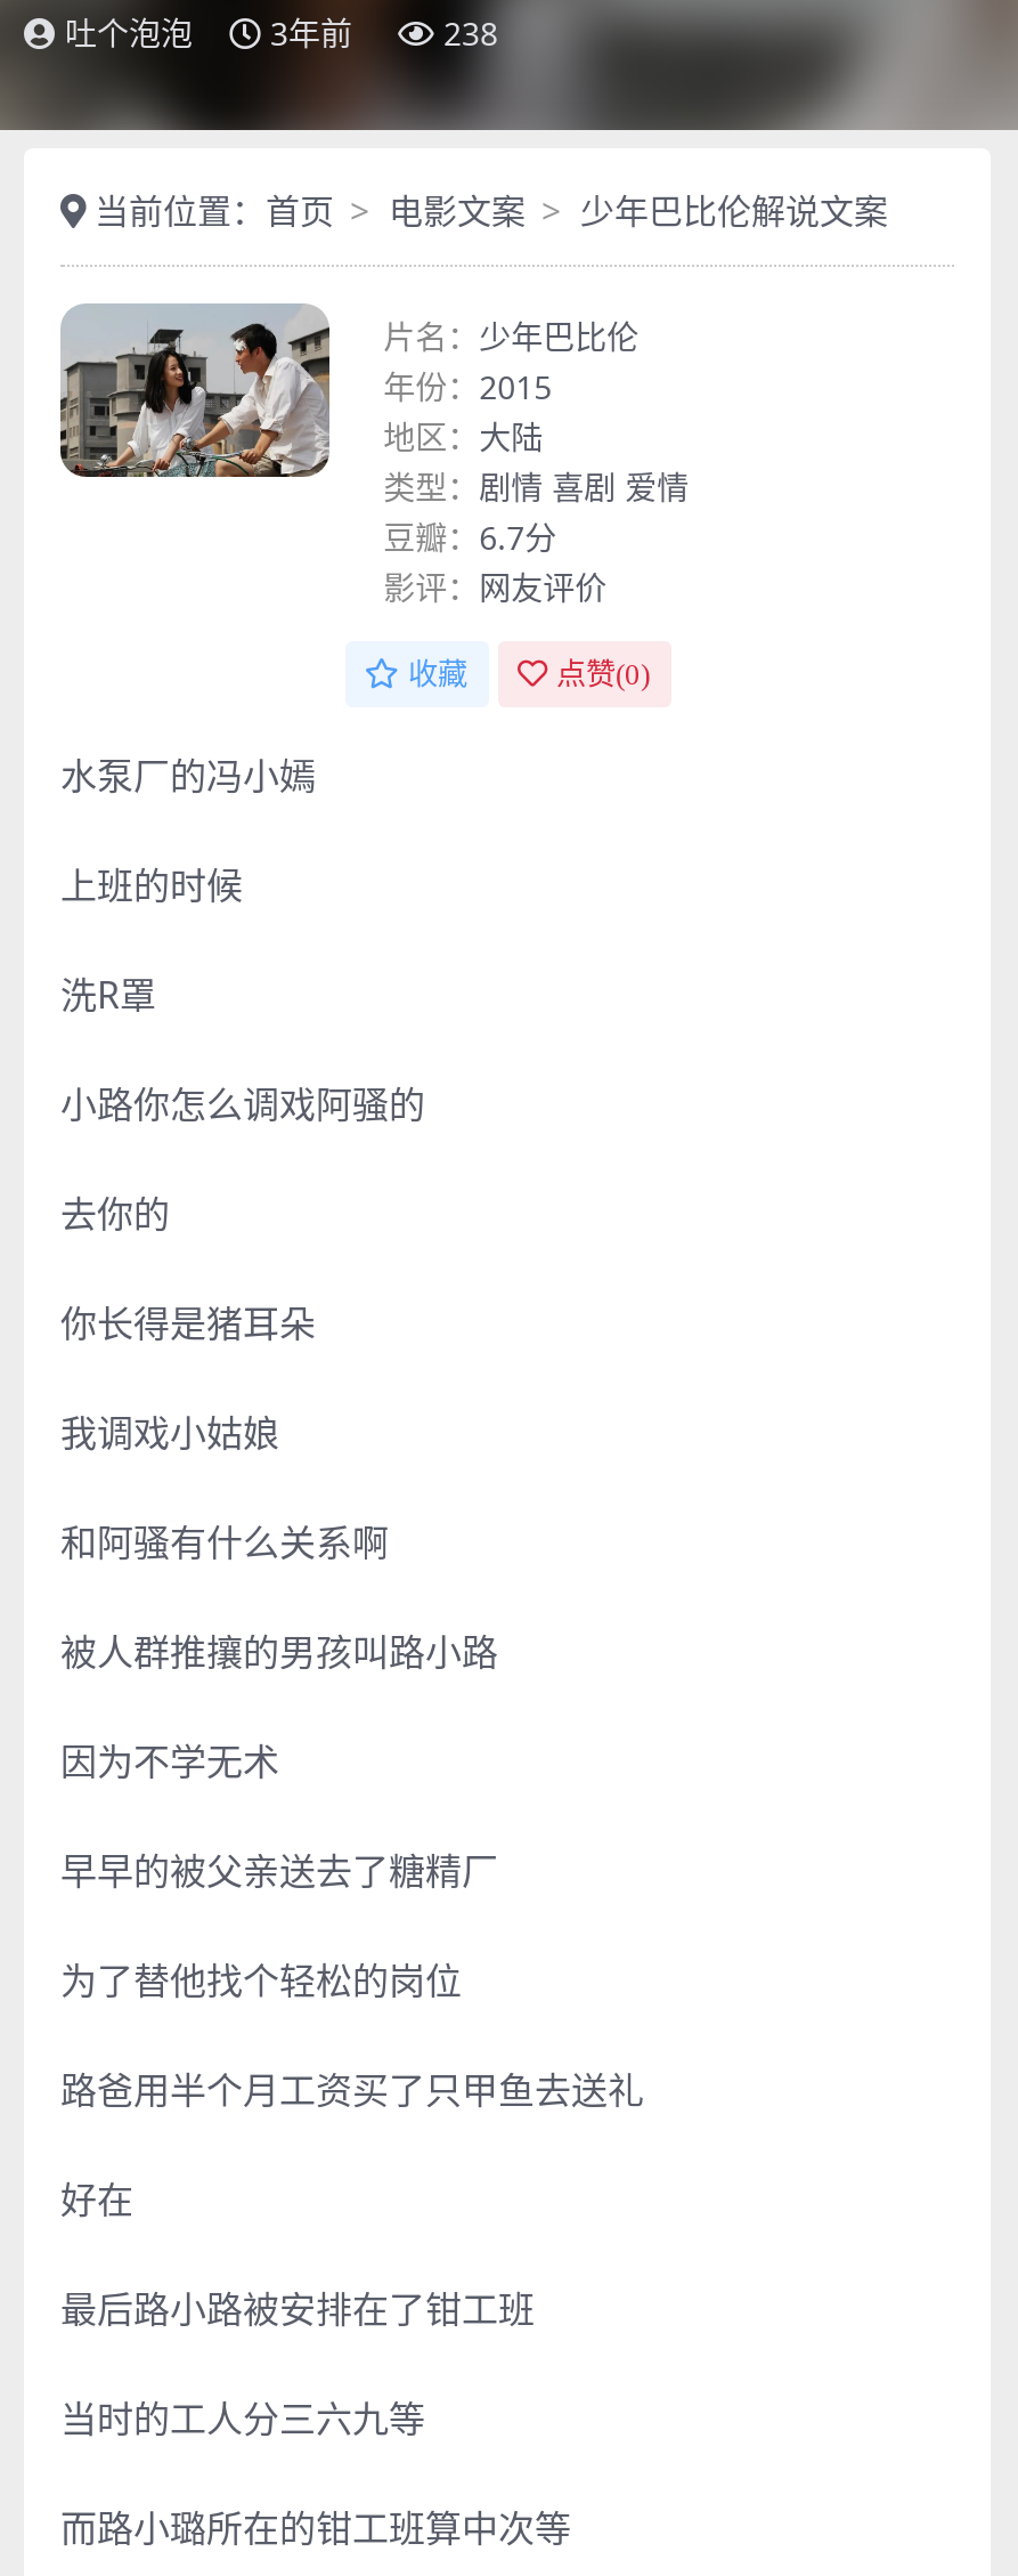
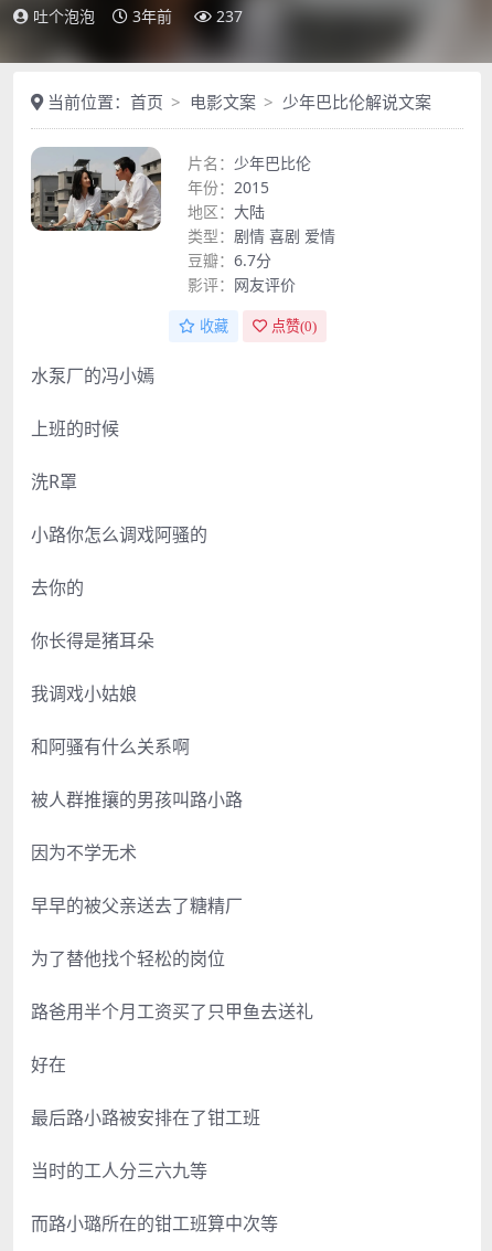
[443,11,498,55] 238 -> [216,6,243,26] 237

